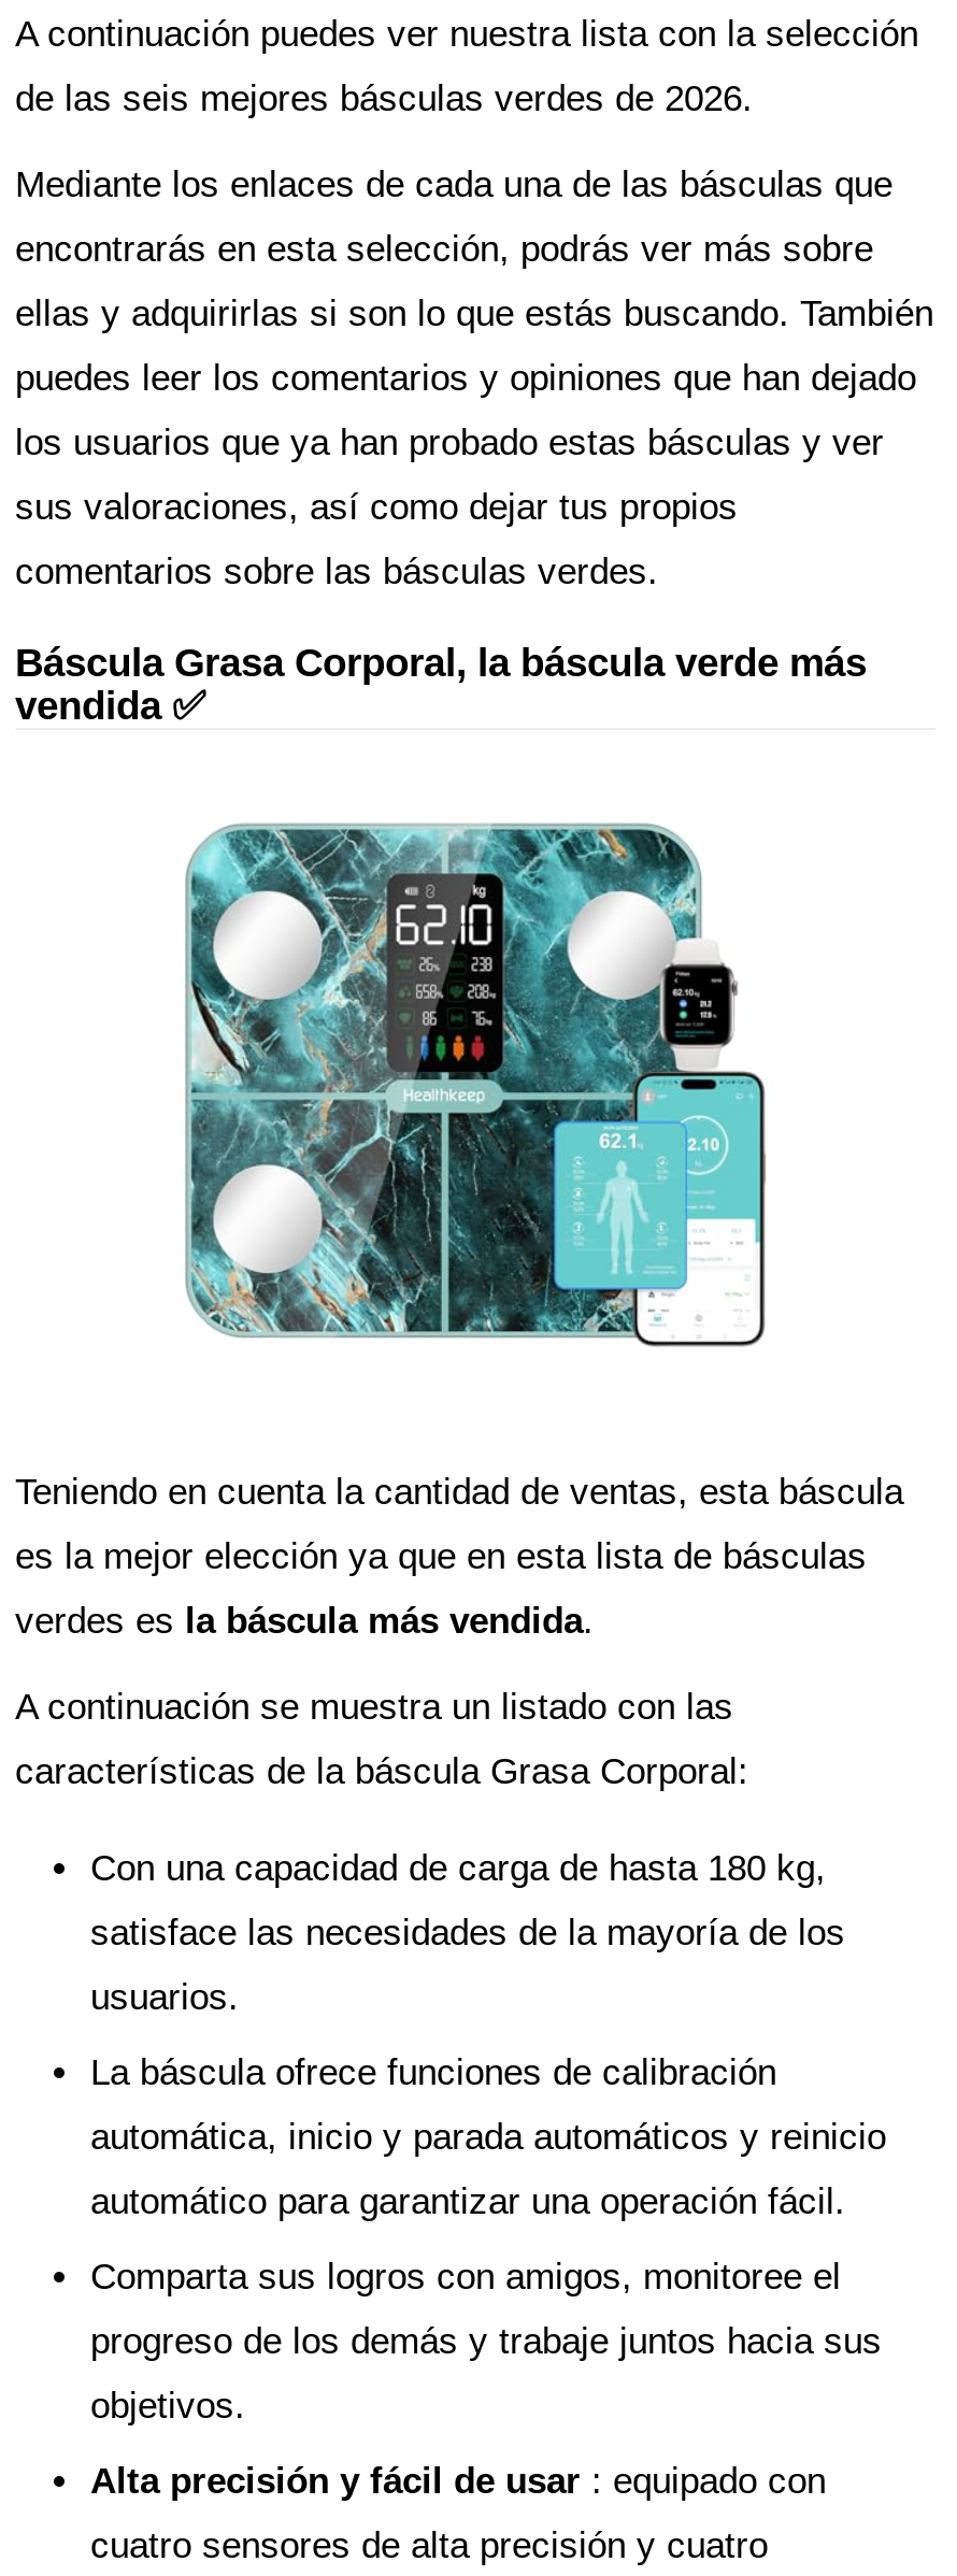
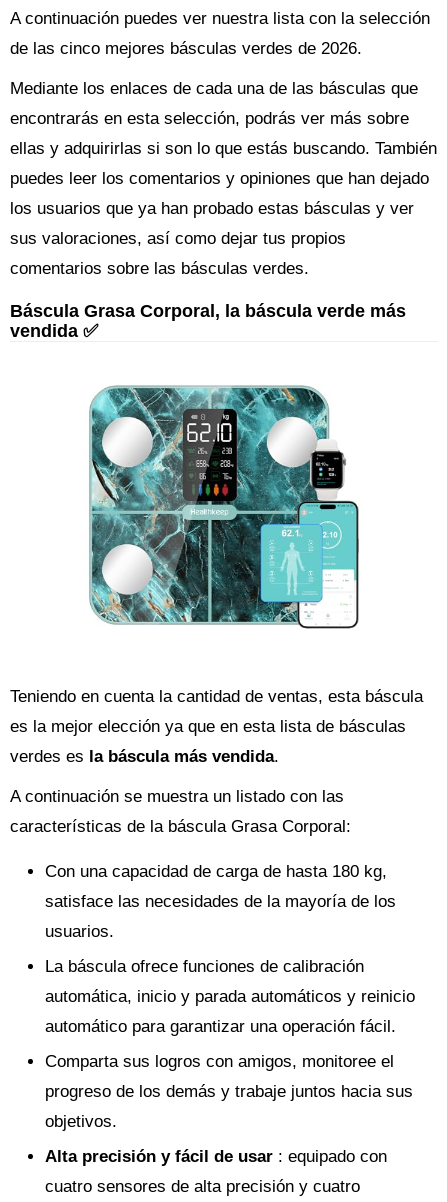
[15,78,753,119] de las seis mejores básculas verdes de 2026. -> [10,39,362,58] de las cinco mejores básculas verdes de 2026.

